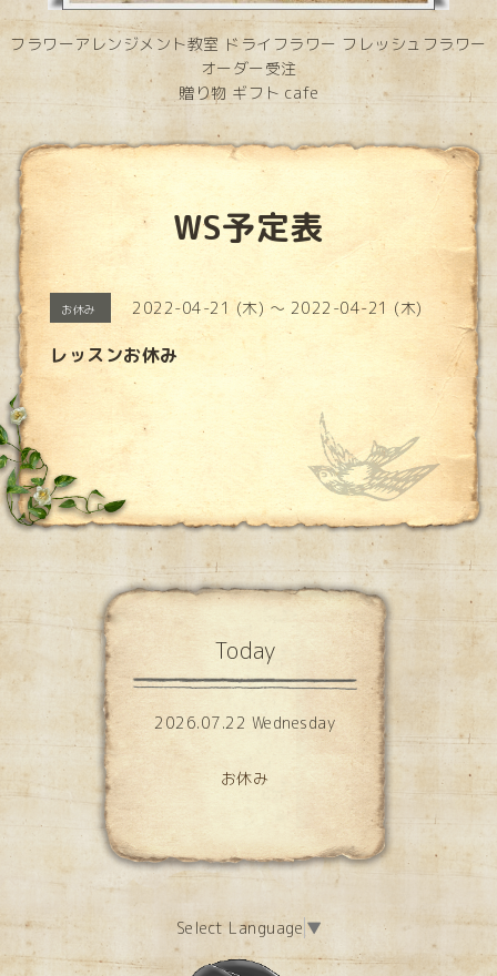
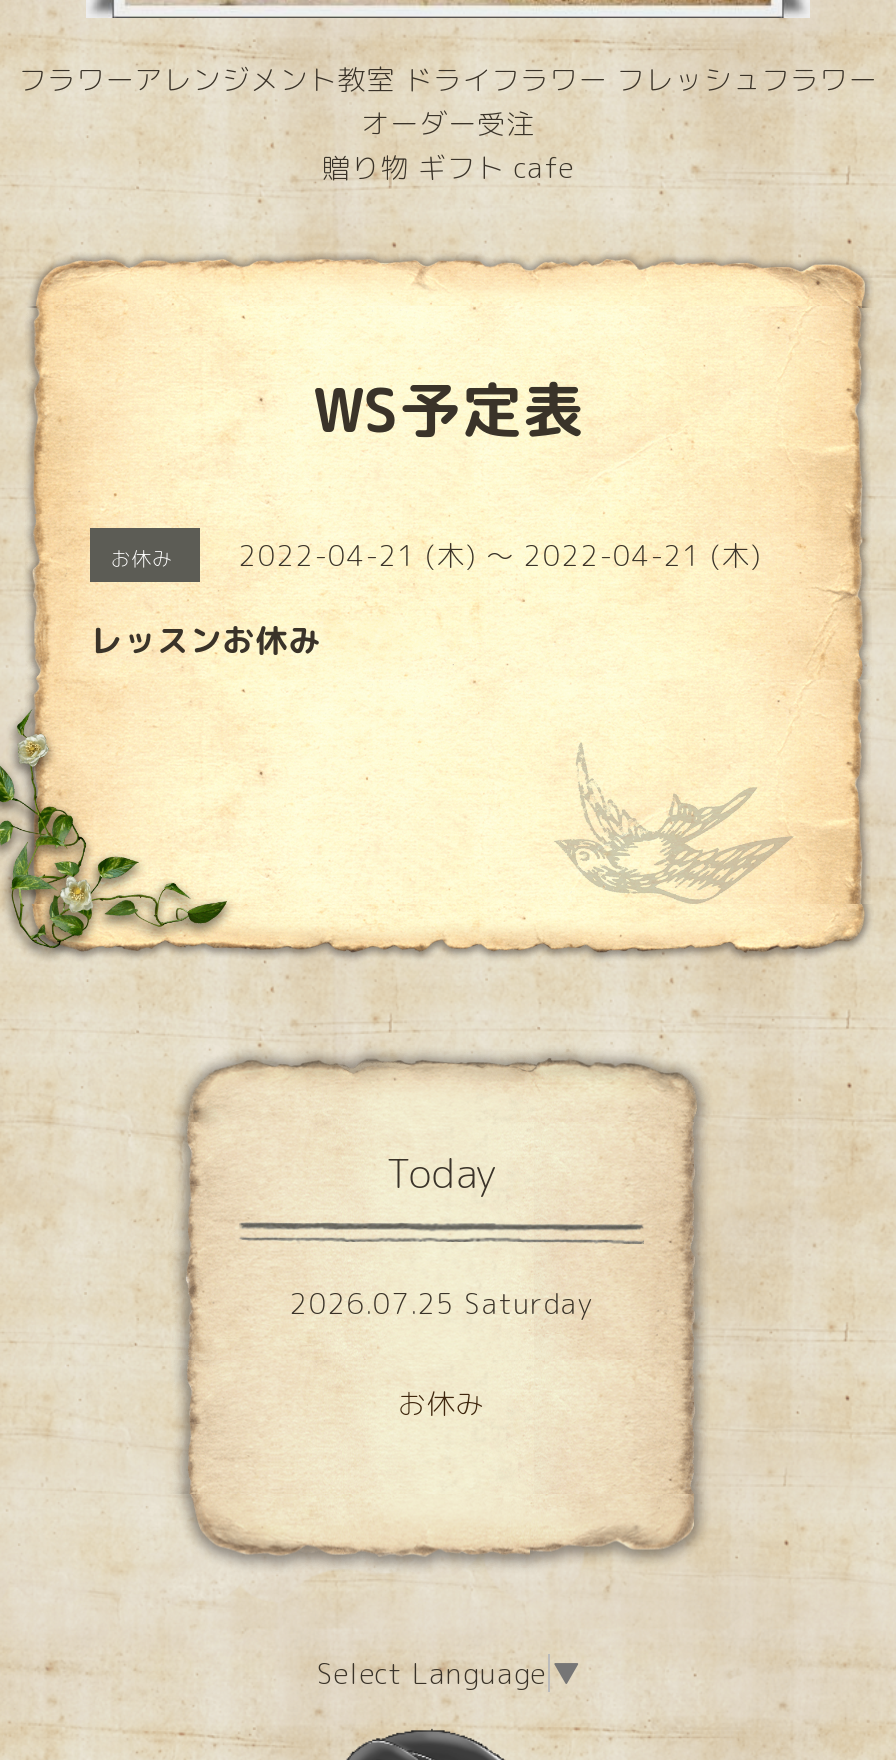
[154,712,335,733] 2026.07.22 Wednesday -> [290,1284,592,1322] 2026.07.25 Saturday

